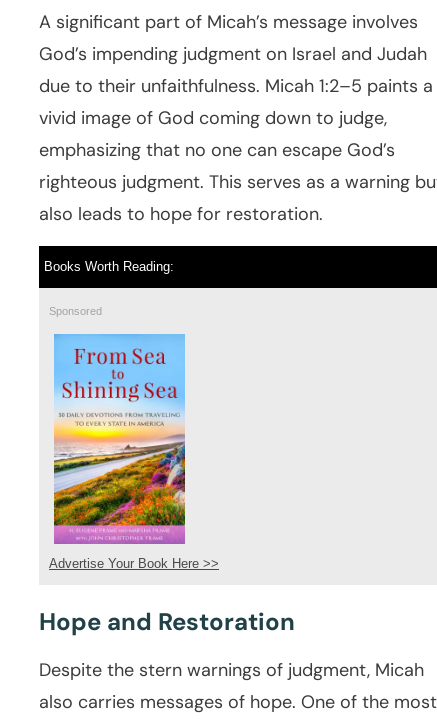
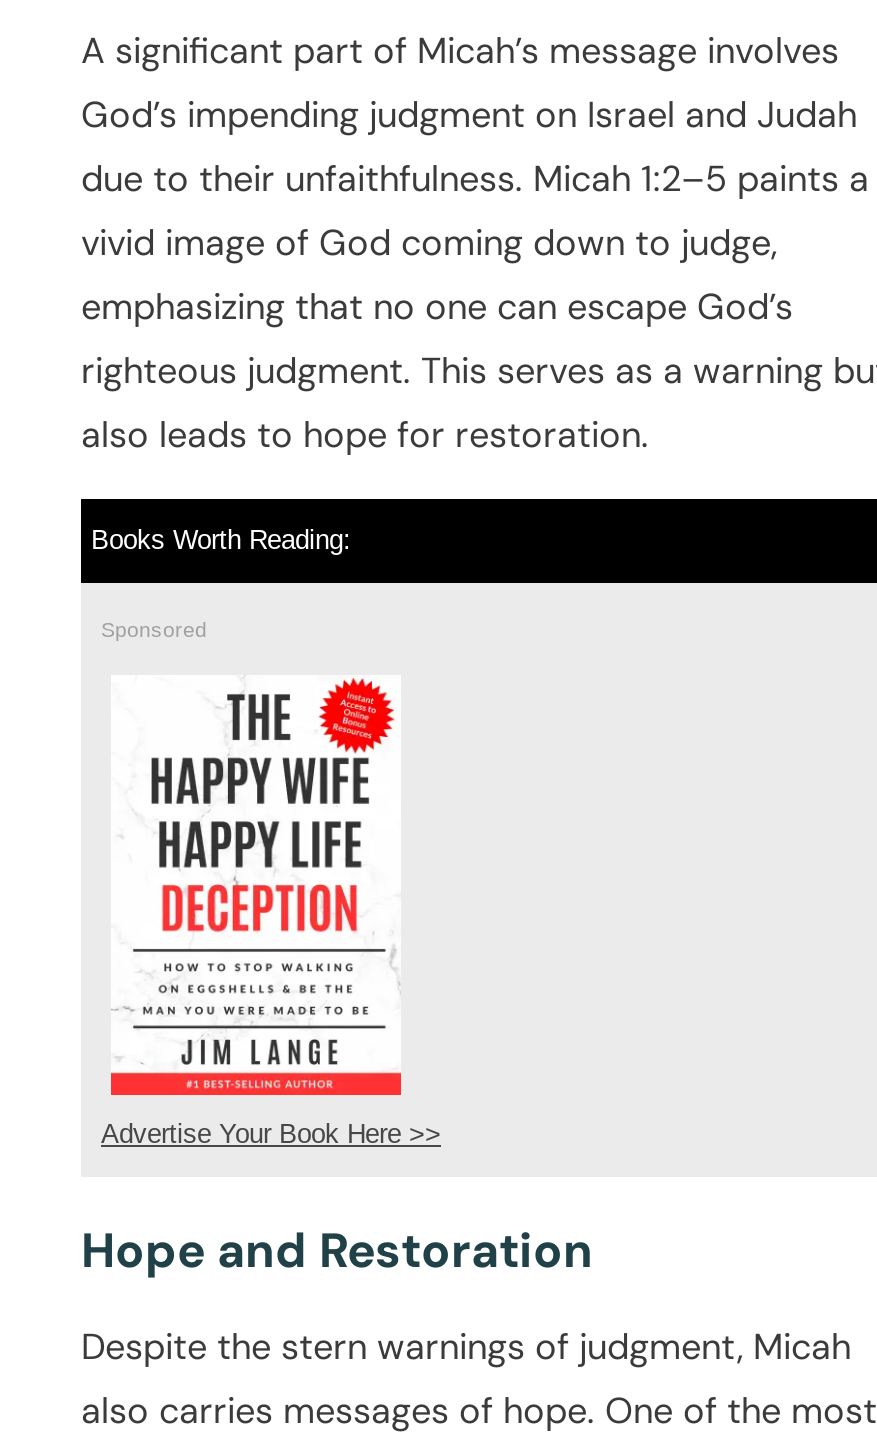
[53,333,199,545] [image] -> [109,675,403,1097] [image]

